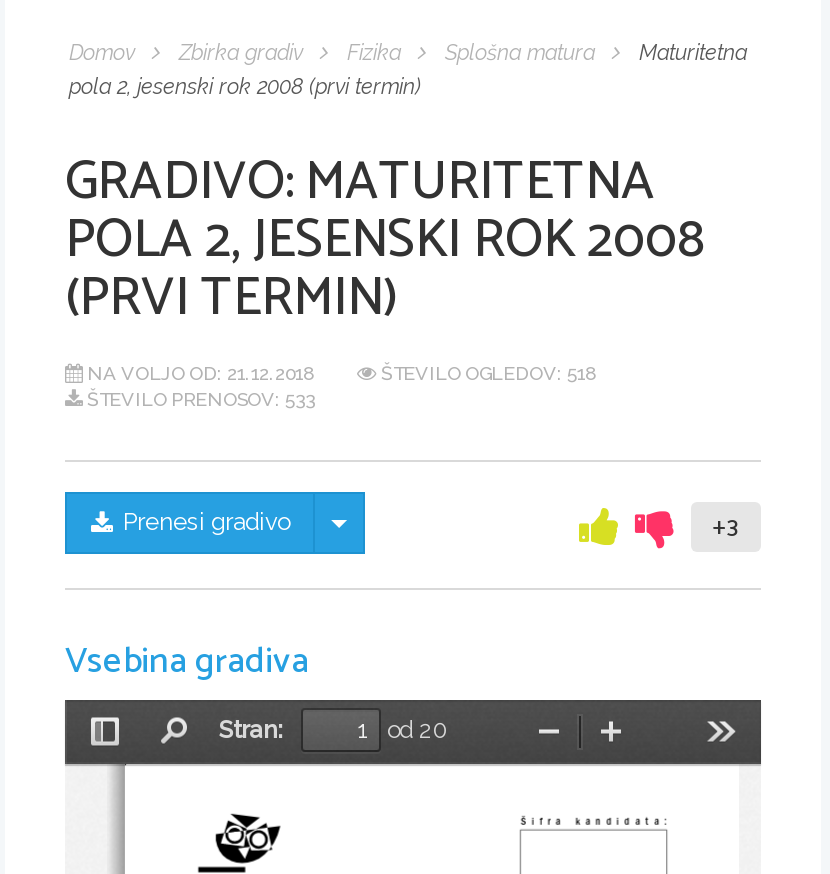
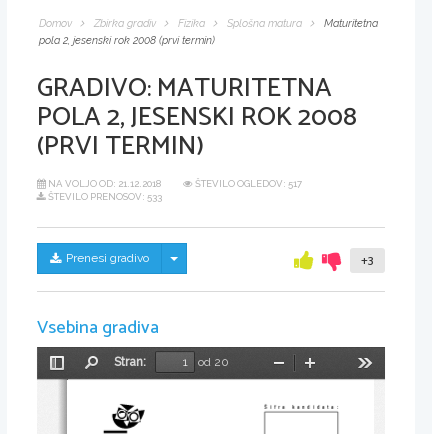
[377,362,595,384] ŠTEVILO OGLEDOV: 518 -> [193,178,302,189] ŠTEVILO OGLEDOV: 517

